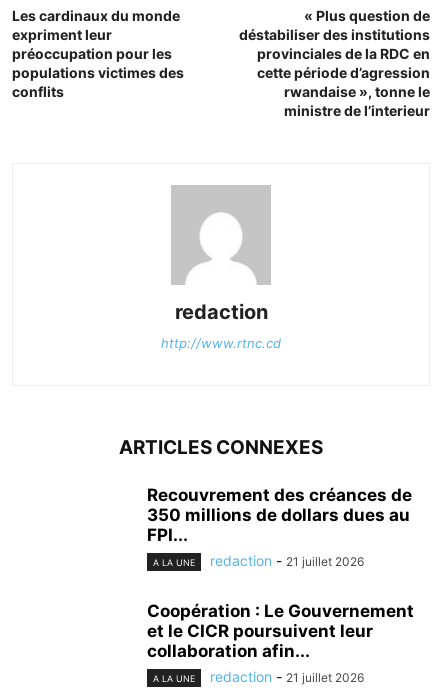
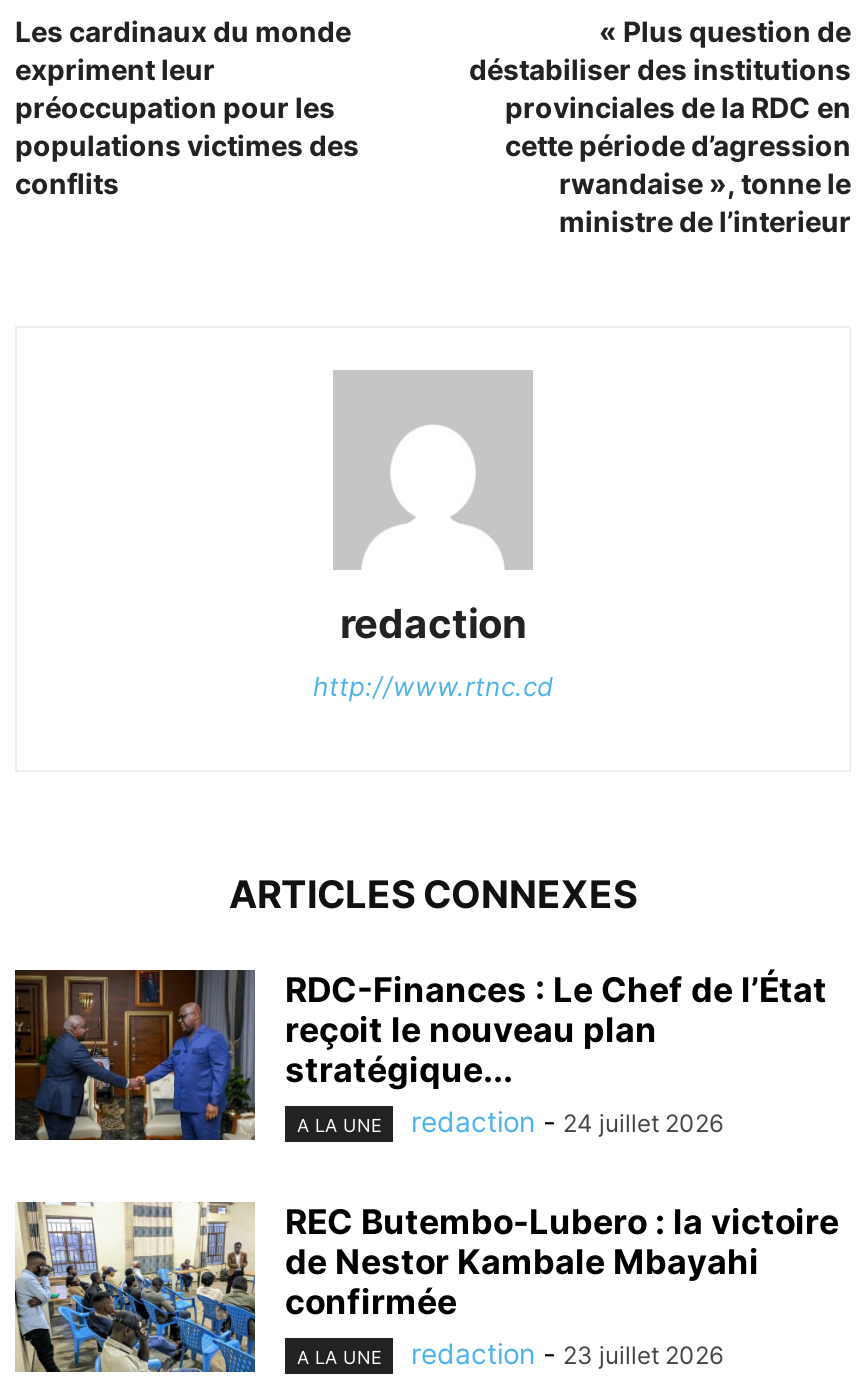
none -> [13,967,257,1143] [image]
[147,485,412,545] Recouvrement des créances de | 350 millions de dollars dues au | FPI... -> [285,969,827,1089] RDC-Finances : Le Chef de l’État | reçoit le nouveau plan | stratégique...
[210,552,364,569] redaction - 21 juillet 2026 -> [411,1103,723,1137] redaction - 24 juillet 2026
none -> [13,1199,257,1375] [image]
[147,601,414,661] Coopération : Le Gouvernement | et le CICR poursuivent leur | collaboration afin... -> [285,1201,839,1321] REC Butembo-Lubero : la victoire | de Nestor Kambale Mbayahi | confirmée
[210,668,364,685] redaction - 21 juillet 2026 -> [411,1335,723,1369] redaction - 23 juillet 2026

